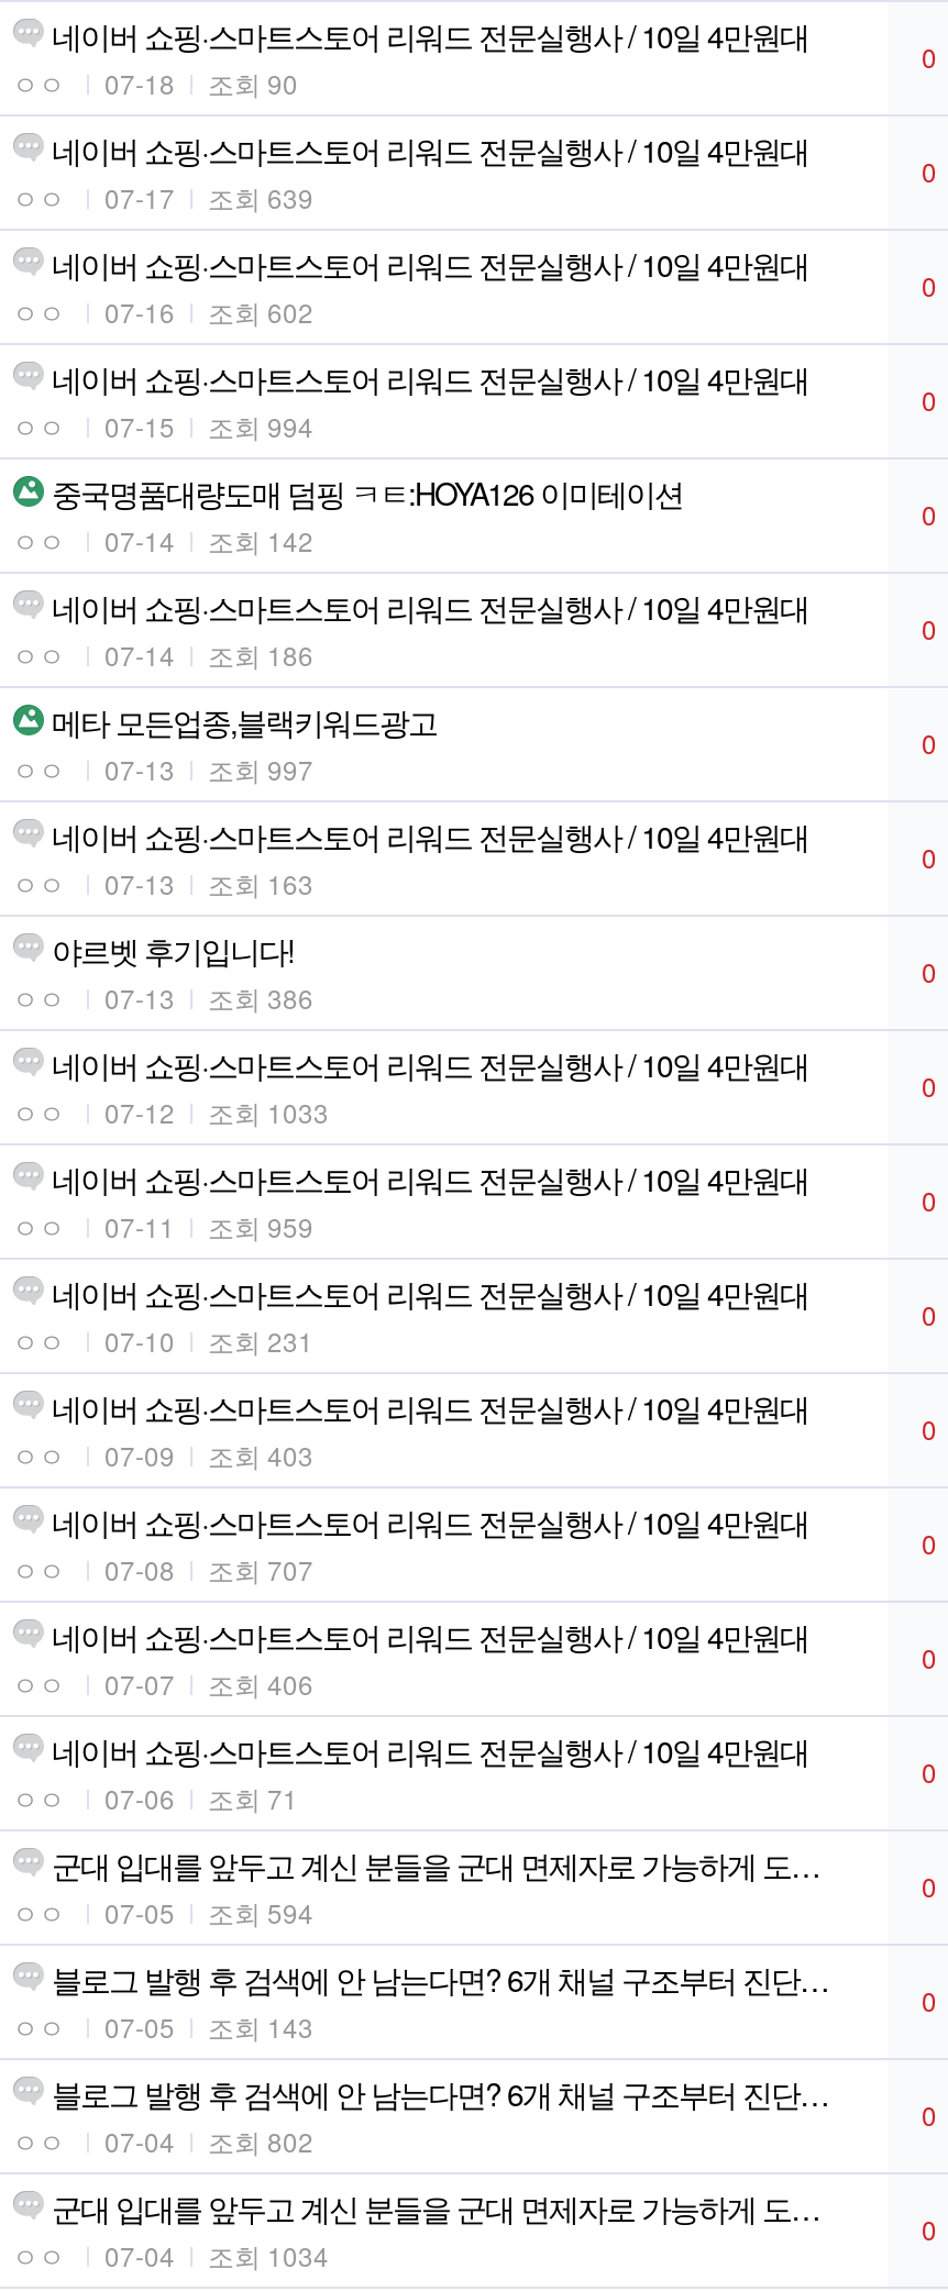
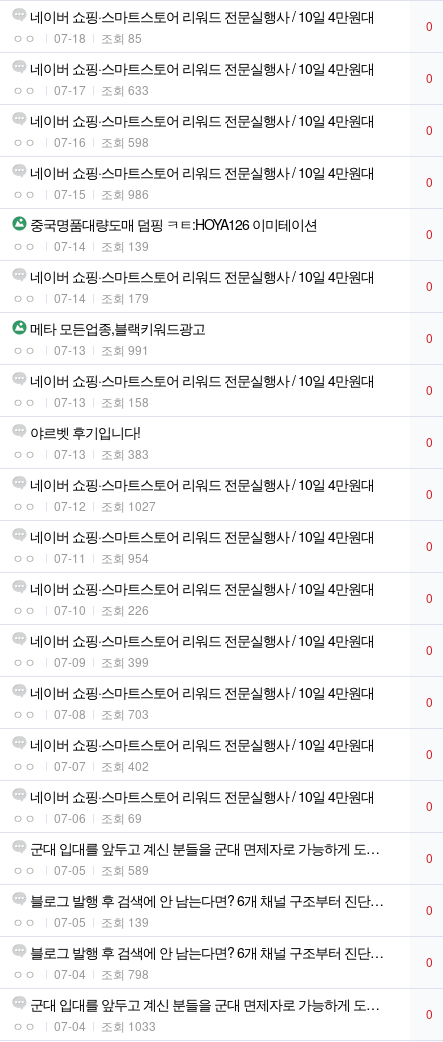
[208,64,298,102] 조회 90 -> [101,29,142,46] 조회 85
[208,179,313,216] 조회 639 -> [101,81,149,98] 조회 633
[208,293,313,330] 조회 602 -> [101,133,149,150] 조회 598
[208,407,313,445] 조회 994 -> [101,185,149,202] 조회 986
[208,522,313,559] 조회 142 -> [101,237,149,254] 조회 139
[208,636,313,673] 조회 186 -> [101,289,149,306] 조회 179
[208,750,313,788] 조회 997 -> [101,341,149,358] 조회 991
[208,865,313,902] 조회 163 -> [101,393,149,410] 조회 158
[208,979,313,1016] 조회 386 -> [101,445,149,462] 조회 383
[208,1093,329,1131] 조회 1033 -> [101,497,156,514] 조회 1027
[208,1208,313,1245] 조회 959 -> [101,549,149,566] 조회 954
[208,1322,313,1359] 조회 231 -> [101,601,149,618] 조회 226
[208,1436,313,1474] 조회 403 -> [101,653,149,670] 조회 399
[208,1550,313,1588] 조회 707 -> [101,705,149,722] 조회 703
[208,1665,313,1702] 조회 406 -> [101,757,149,774] 조회 402
[208,1779,298,1817] 조회 71 -> [101,809,142,826] 조회 69
[208,1893,313,1931] 조회 594 -> [101,861,149,878] 조회 589
[208,2008,313,2045] 조회 143 -> [101,913,149,930] 조회 139
[208,2122,313,2160] 조회 802 -> [101,965,149,982] 조회 798
[208,2236,329,2274] 조회 1034 -> [101,1017,156,1034] 조회 1033

